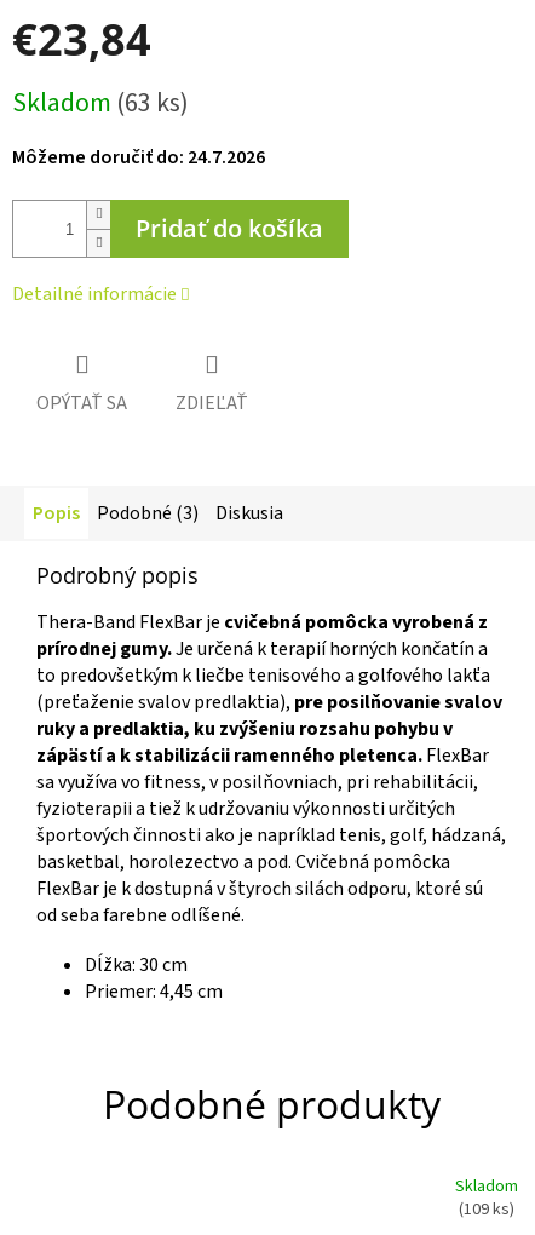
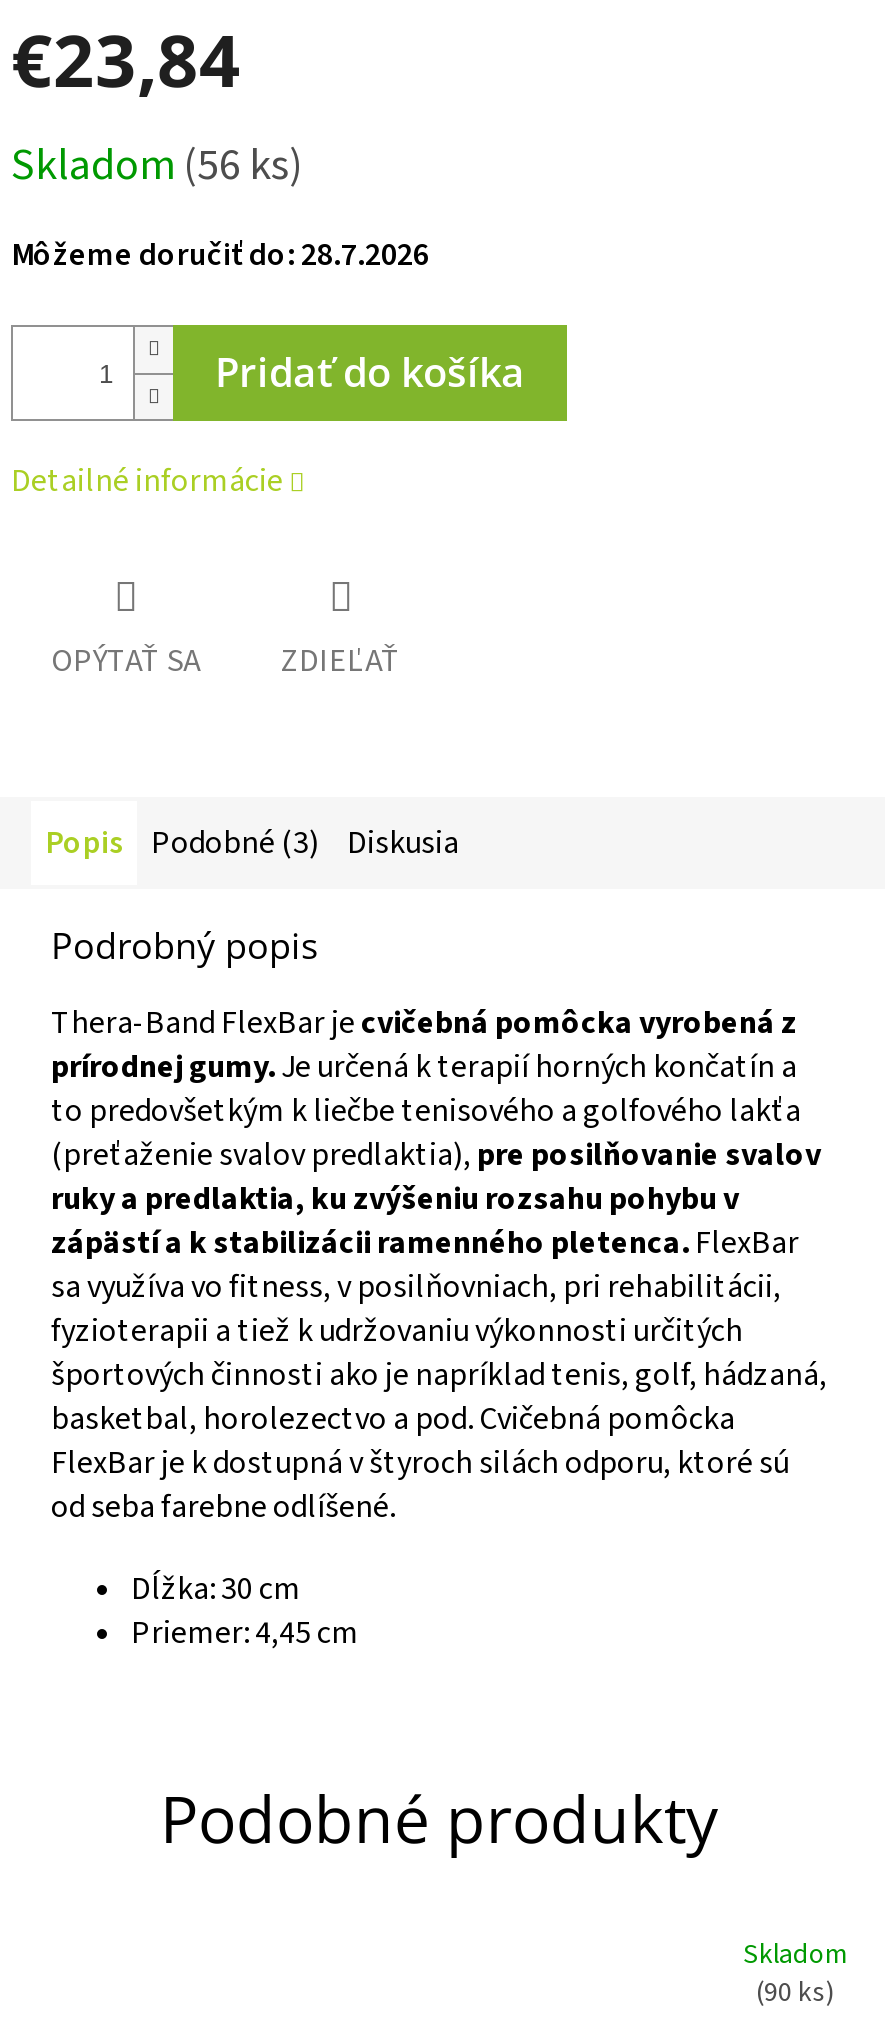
[12,84,189,123] Skladom (63 ks) -> [11,134,303,198] Skladom (56 ks)
[12,145,265,171] Môžeme doručiť do: 24.7.2026 -> [11,234,429,278] Môžeme doručiť do: 28.7.2026
[459,1198,514,1222] (109 ks) -> [756,1973,834,2013] (90 ks)

